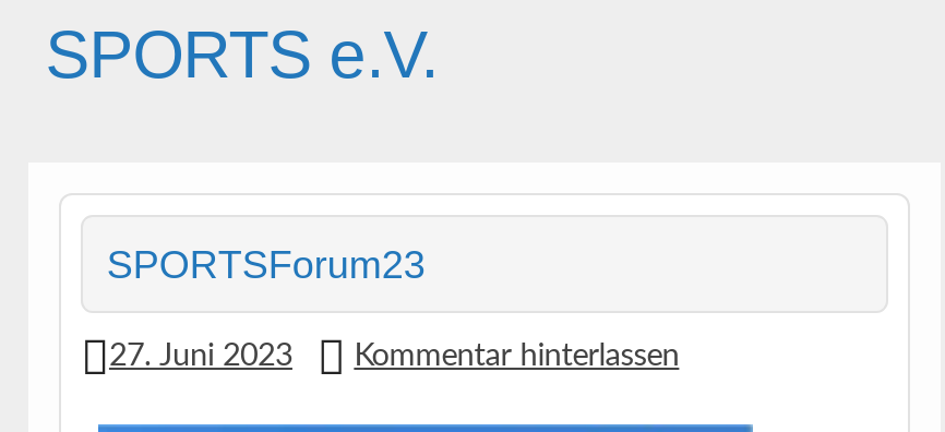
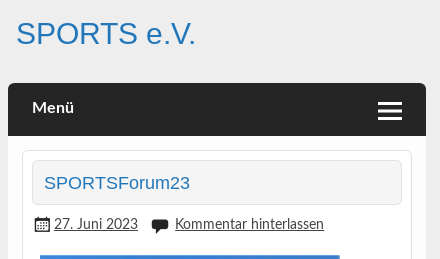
none -> [32,100,74,116] Menü

